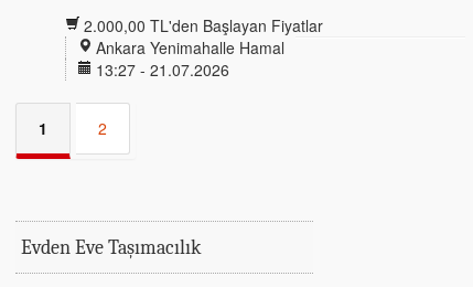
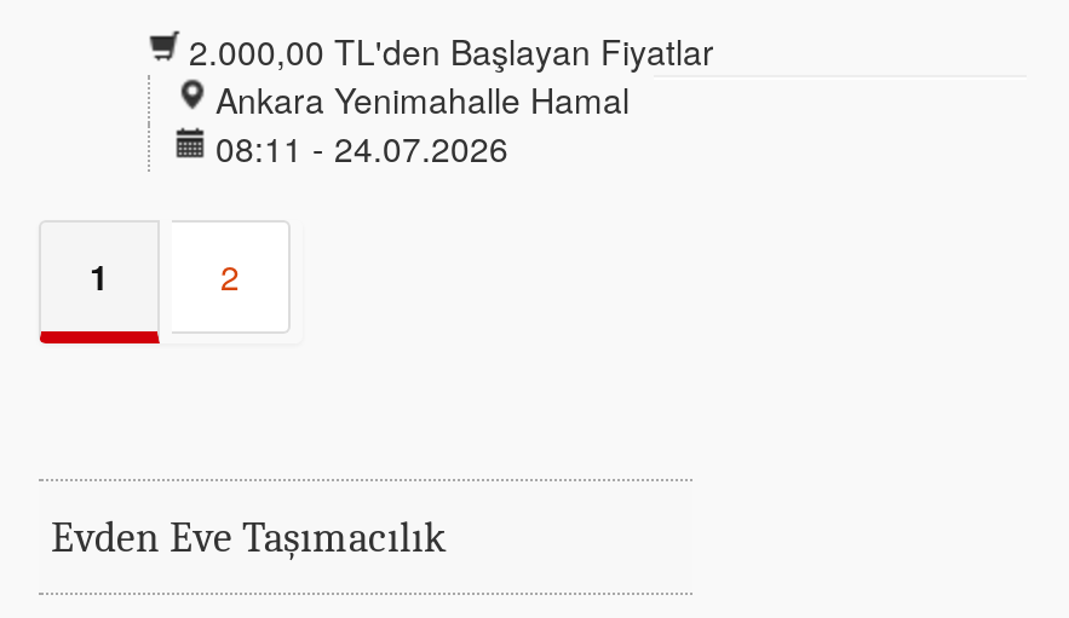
[96,59,229,81] 13:27 - 21.07.2026 -> [215,123,508,172] 08:11 - 24.07.2026

